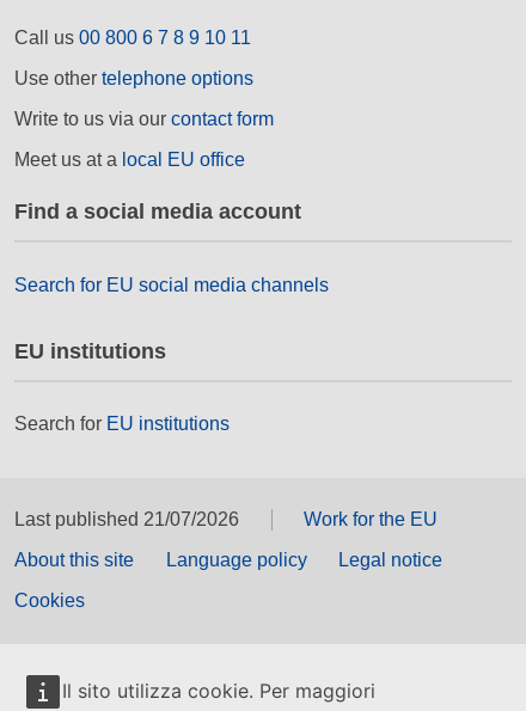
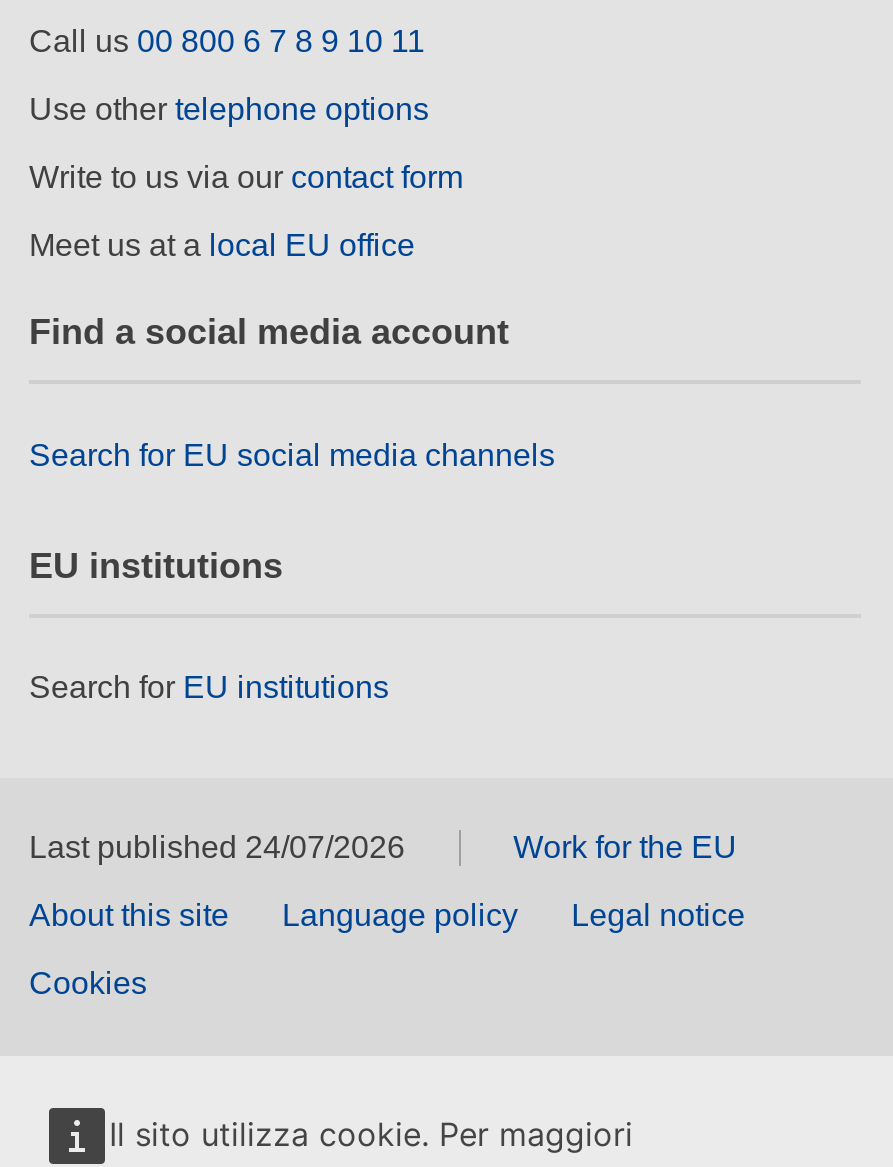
[14,510,239,530] Last published 21/07/2026 -> [29,831,405,865] Last published 24/07/2026

